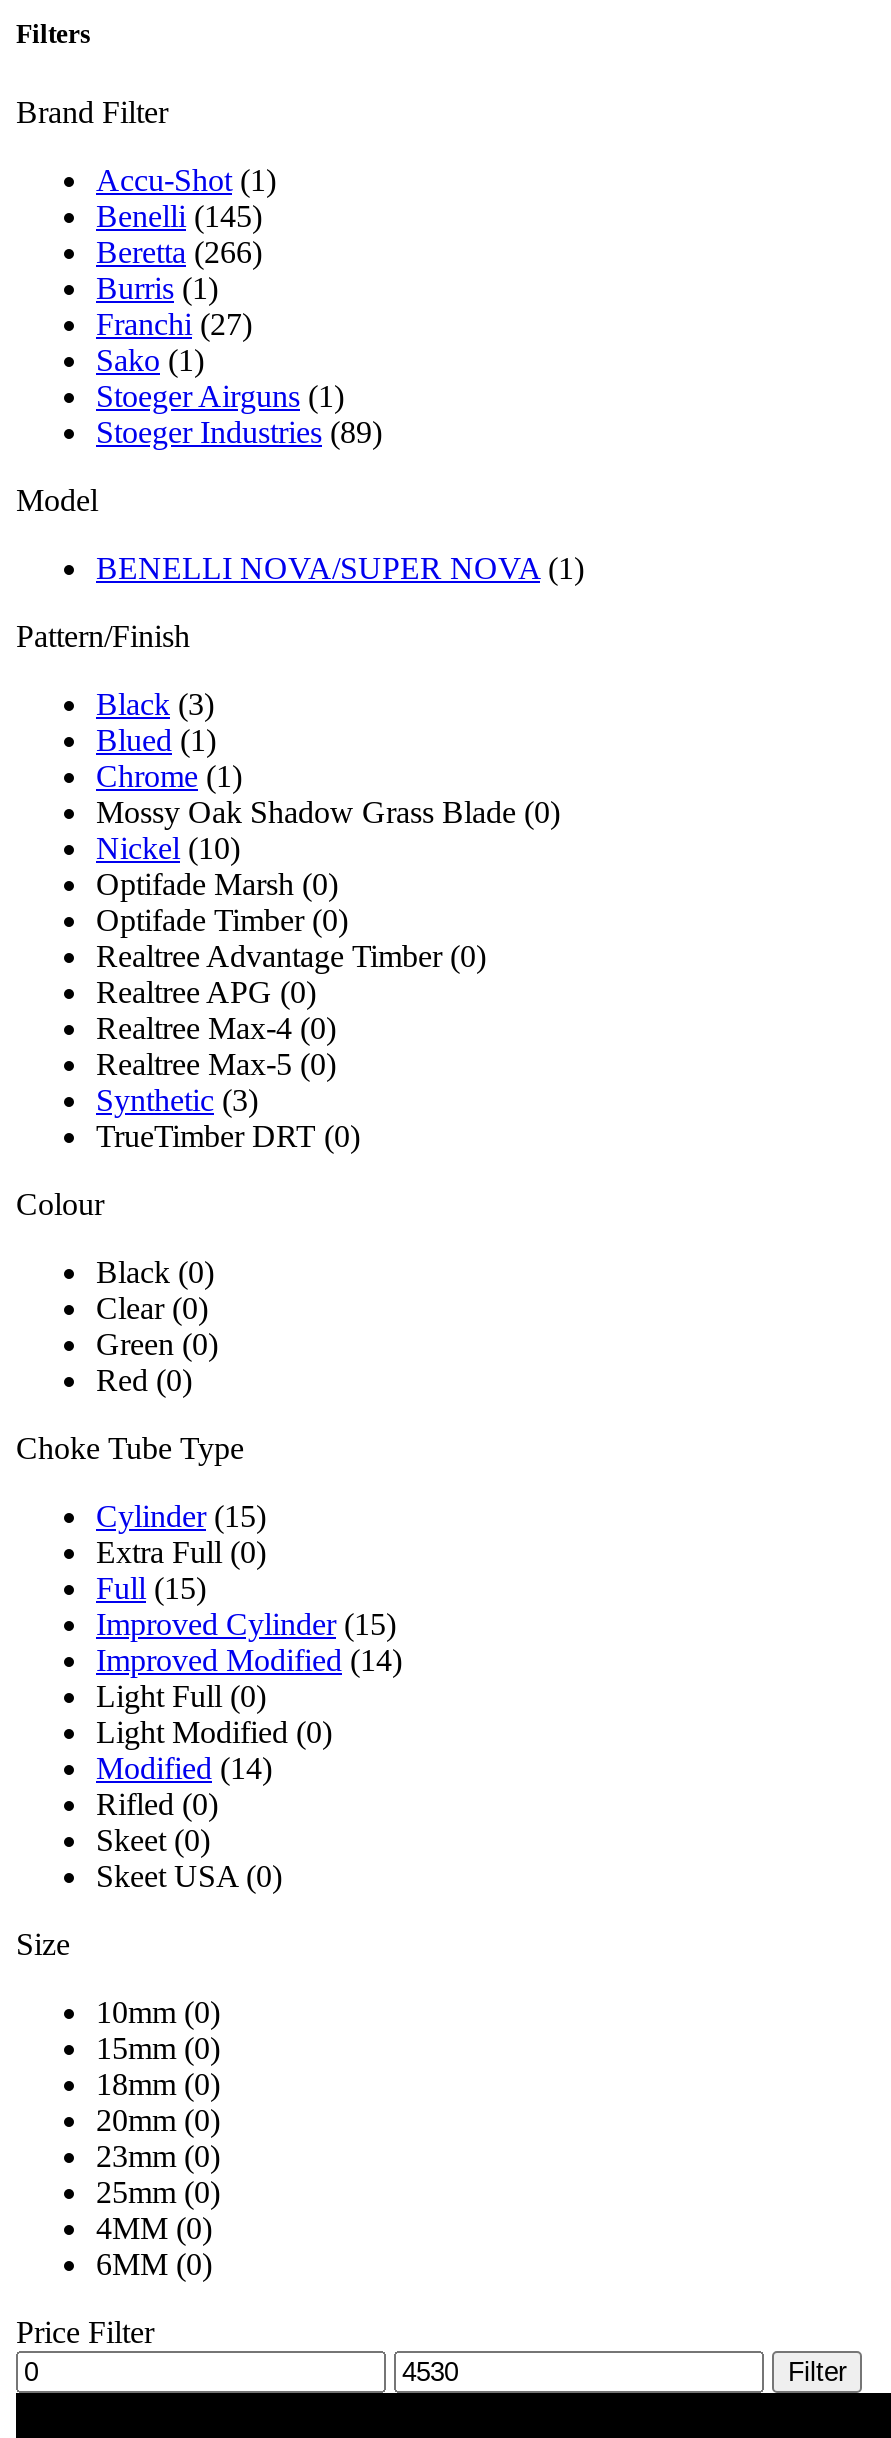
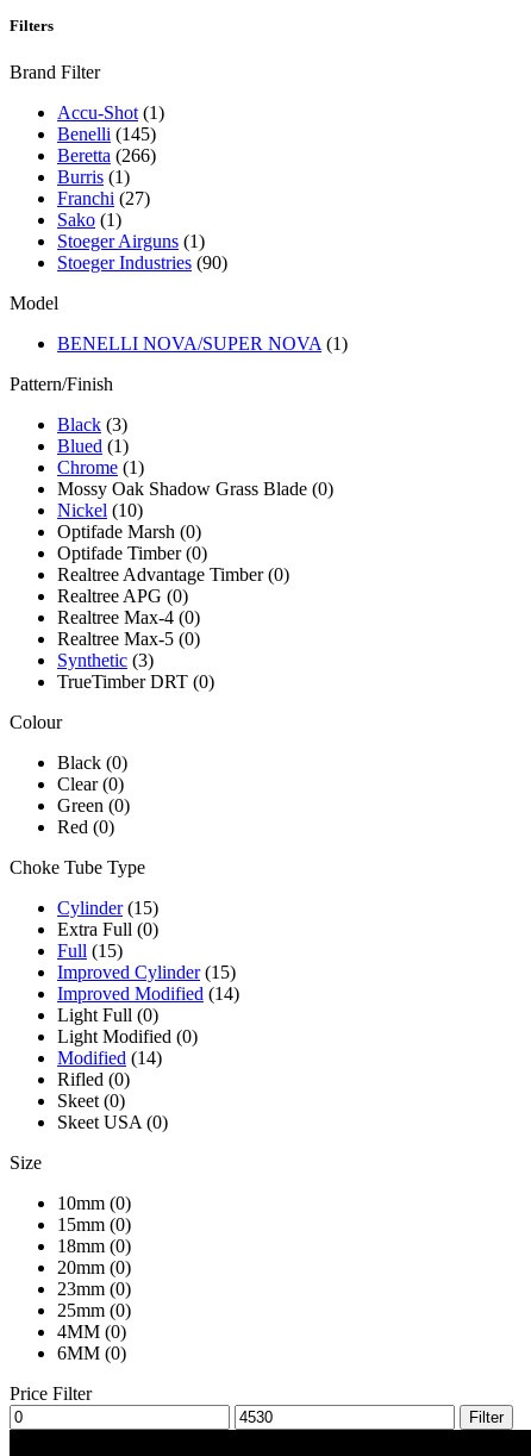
[96,415,382,449] Stoeger Industries (89) -> [57,253,227,273] Stoeger Industries (90)

